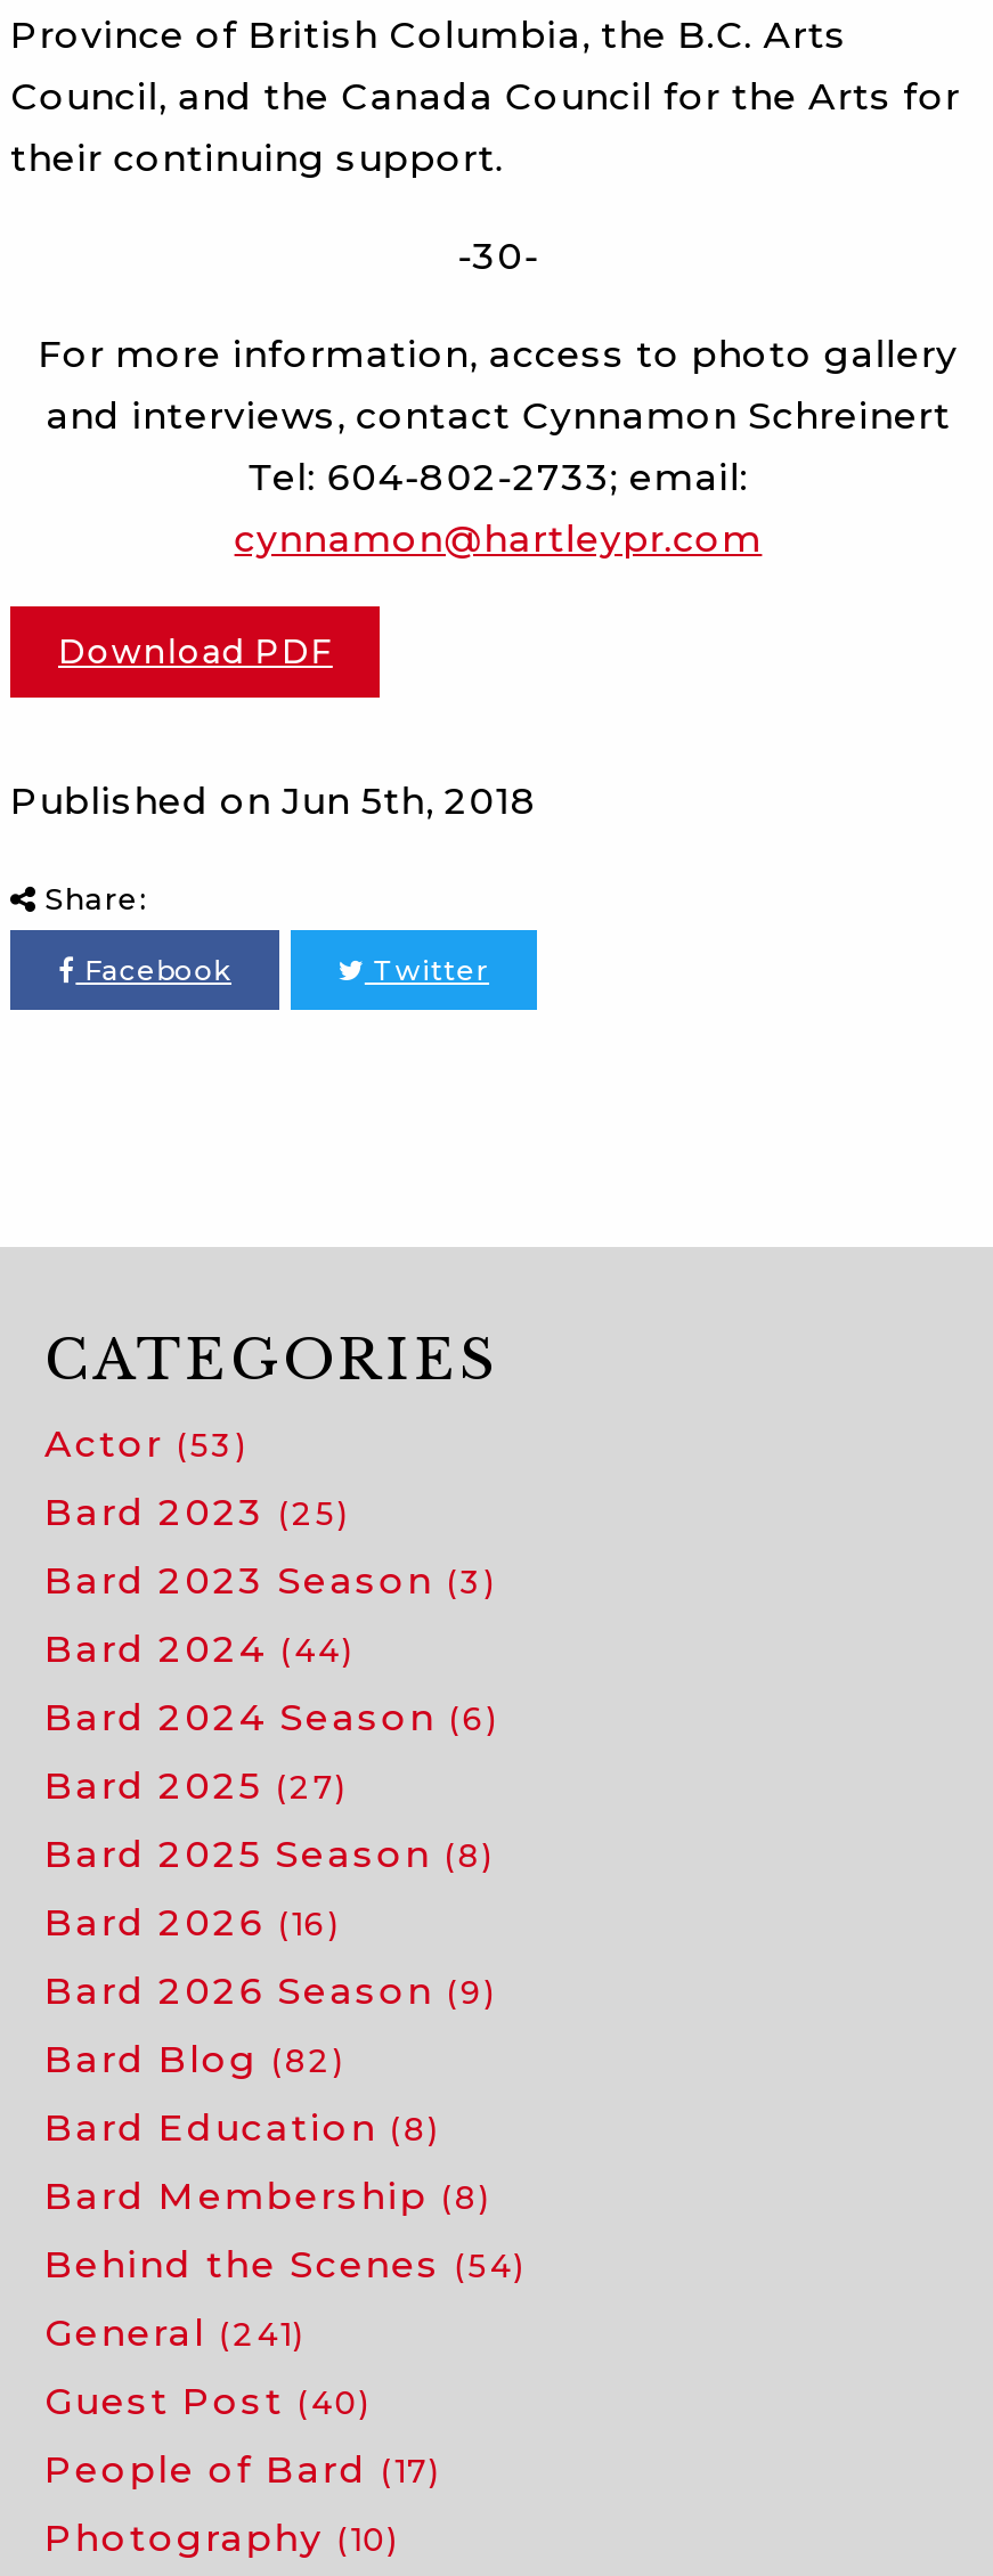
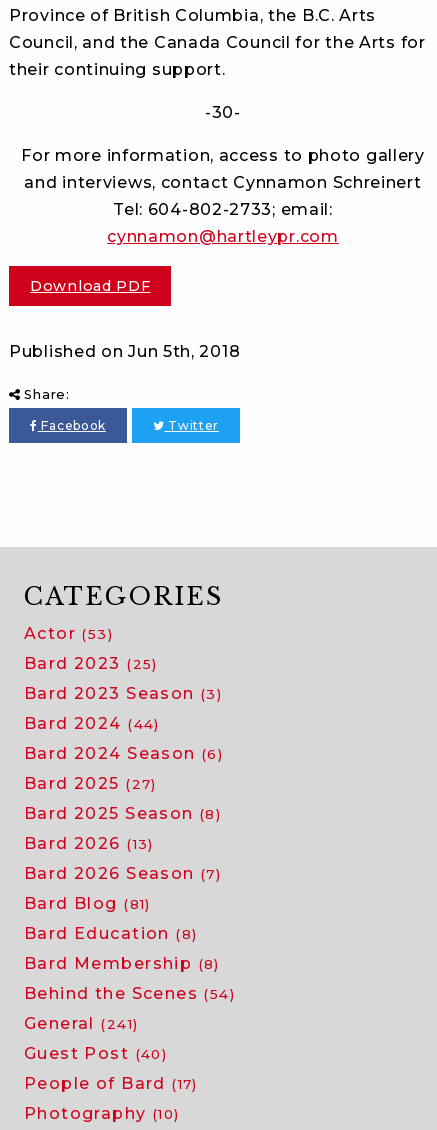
[44,1901,340,1944] Bard 2026 (16) -> [24,834,154,853] Bard 2026 (13)
[44,1969,496,2012] Bard 2026 Season (9) -> [24,864,221,883] Bard 2026 Season (7)
[44,2038,345,2081] Bard Blog (82) -> [24,894,151,913] Bard Blog (81)

